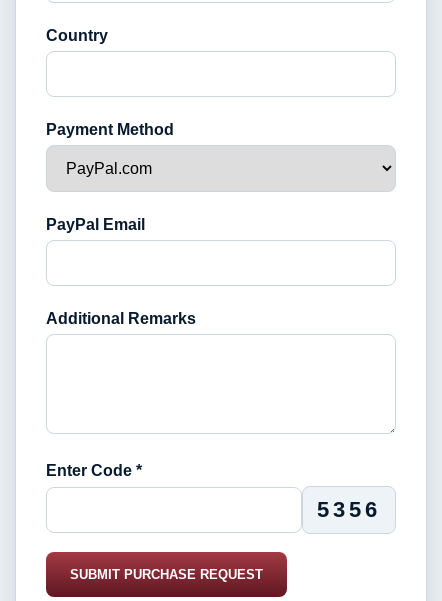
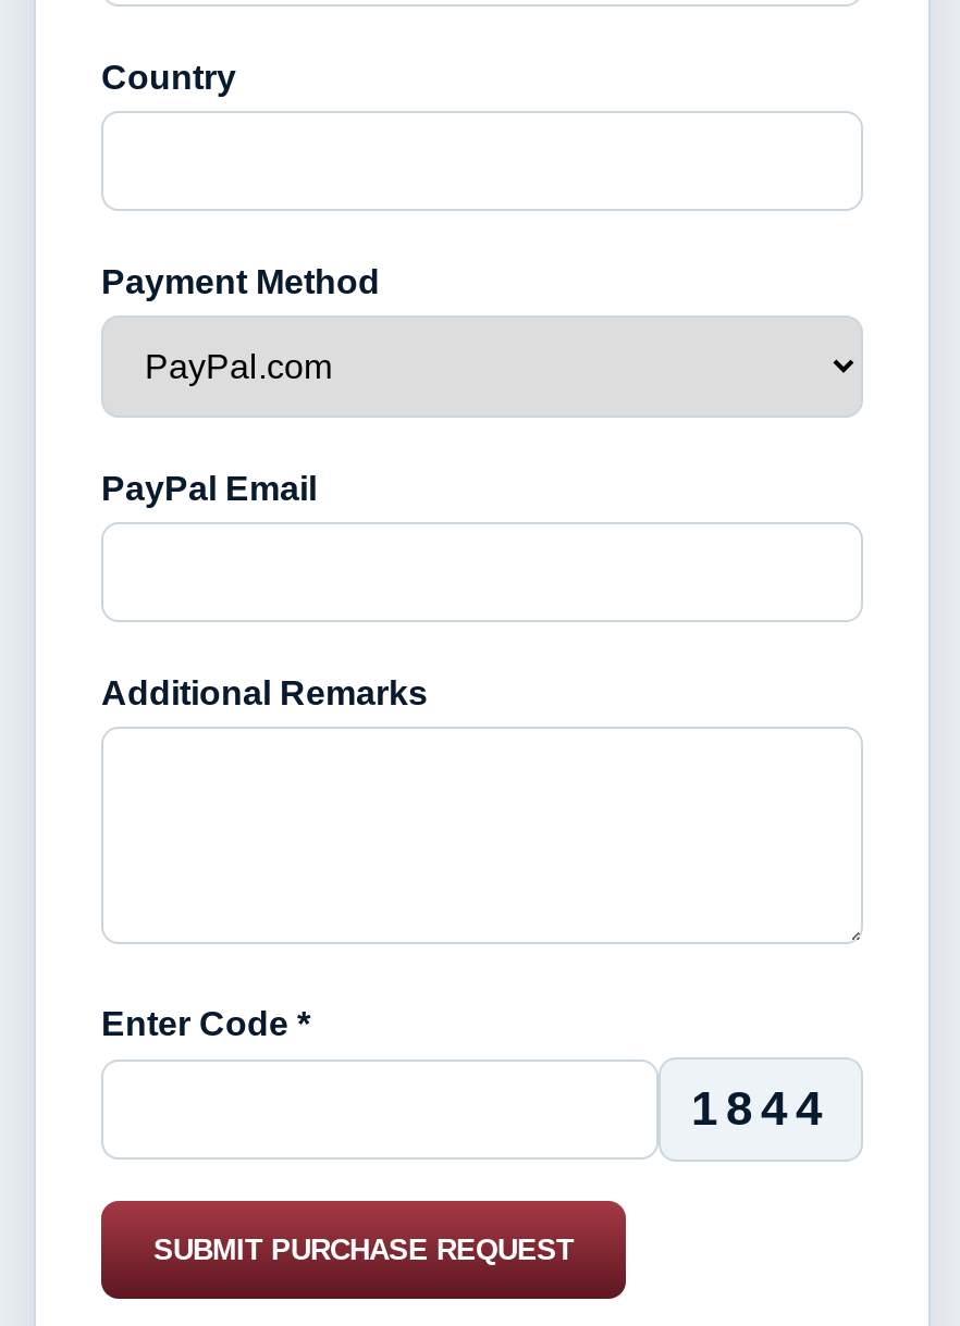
[317,497,381,522] 5356 -> [691,1081,830,1136] 1844

